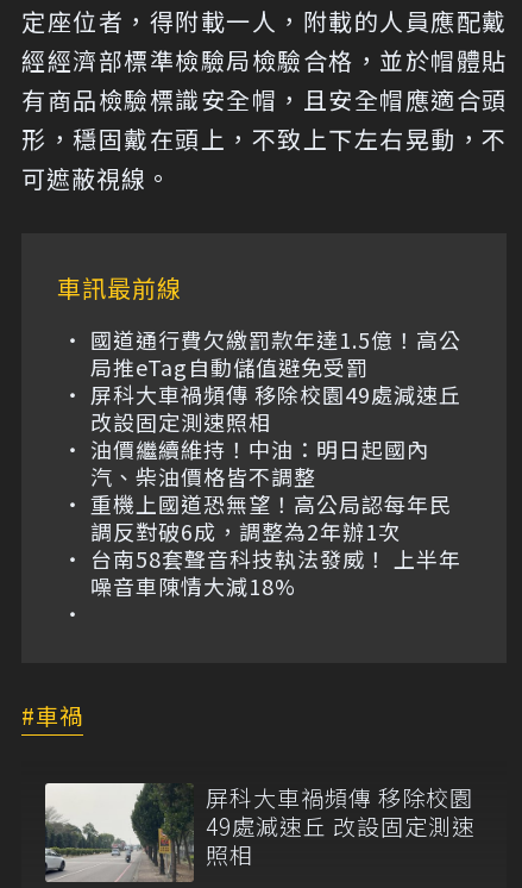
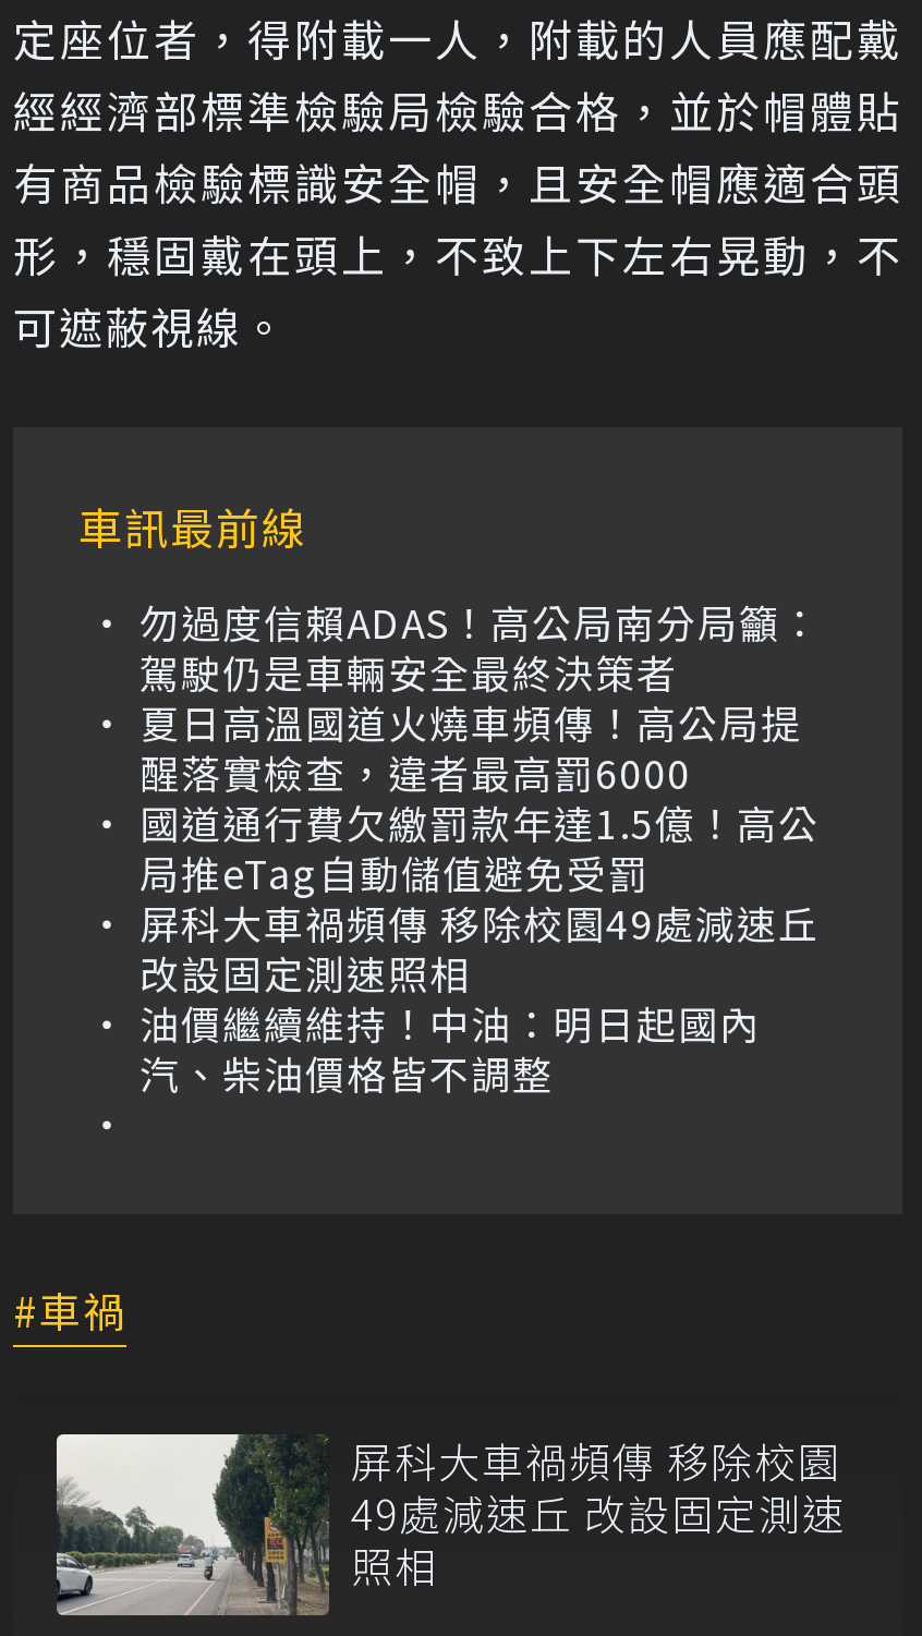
none -> [139,592,822,799] 勿過度信賴ADAS！高公局南分局籲： | 駕駛仍是車輛安全最終決策者 | 夏日高溫國道火燒車頻傳！高公局提 | 醒落實檢查，違者最高罰6000
moved [90,323,461,491] -> [139,793,820,1100]: 國道通行費欠繳罰款年達1.5億！高公 | 局推eTag自動儲值避免受罰 | 屏科大車禍頻傳 移除校園49處減速丘 | 改設固定測速照相 | 油價繼續維持！中油：明日起國內 | 汽、柴油價格皆不調整
[90,488,461,601] 重機上國道恐無望！高公局認每年民 | 調反對破6成，調整為2年辦1次 | 台南58套聲音科技執法發威！ 上半年 | 噪音車陳情大減18% -> none

